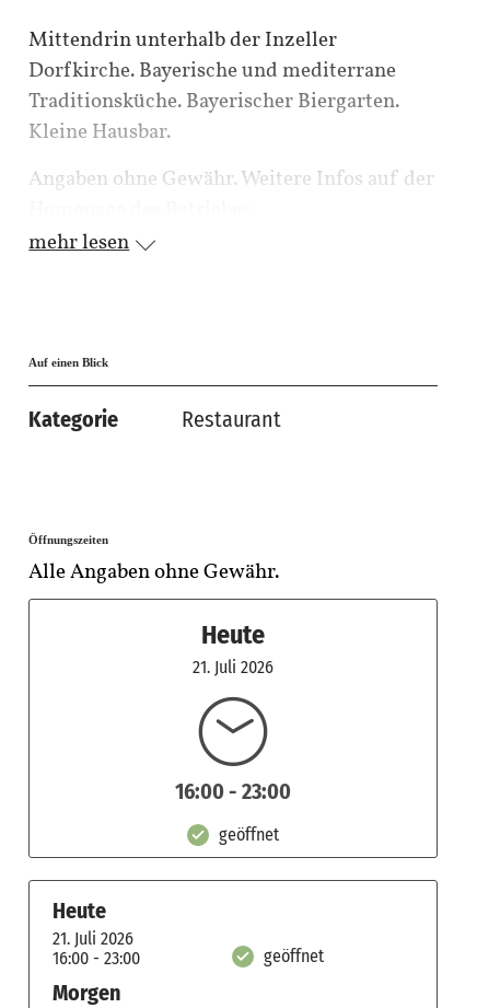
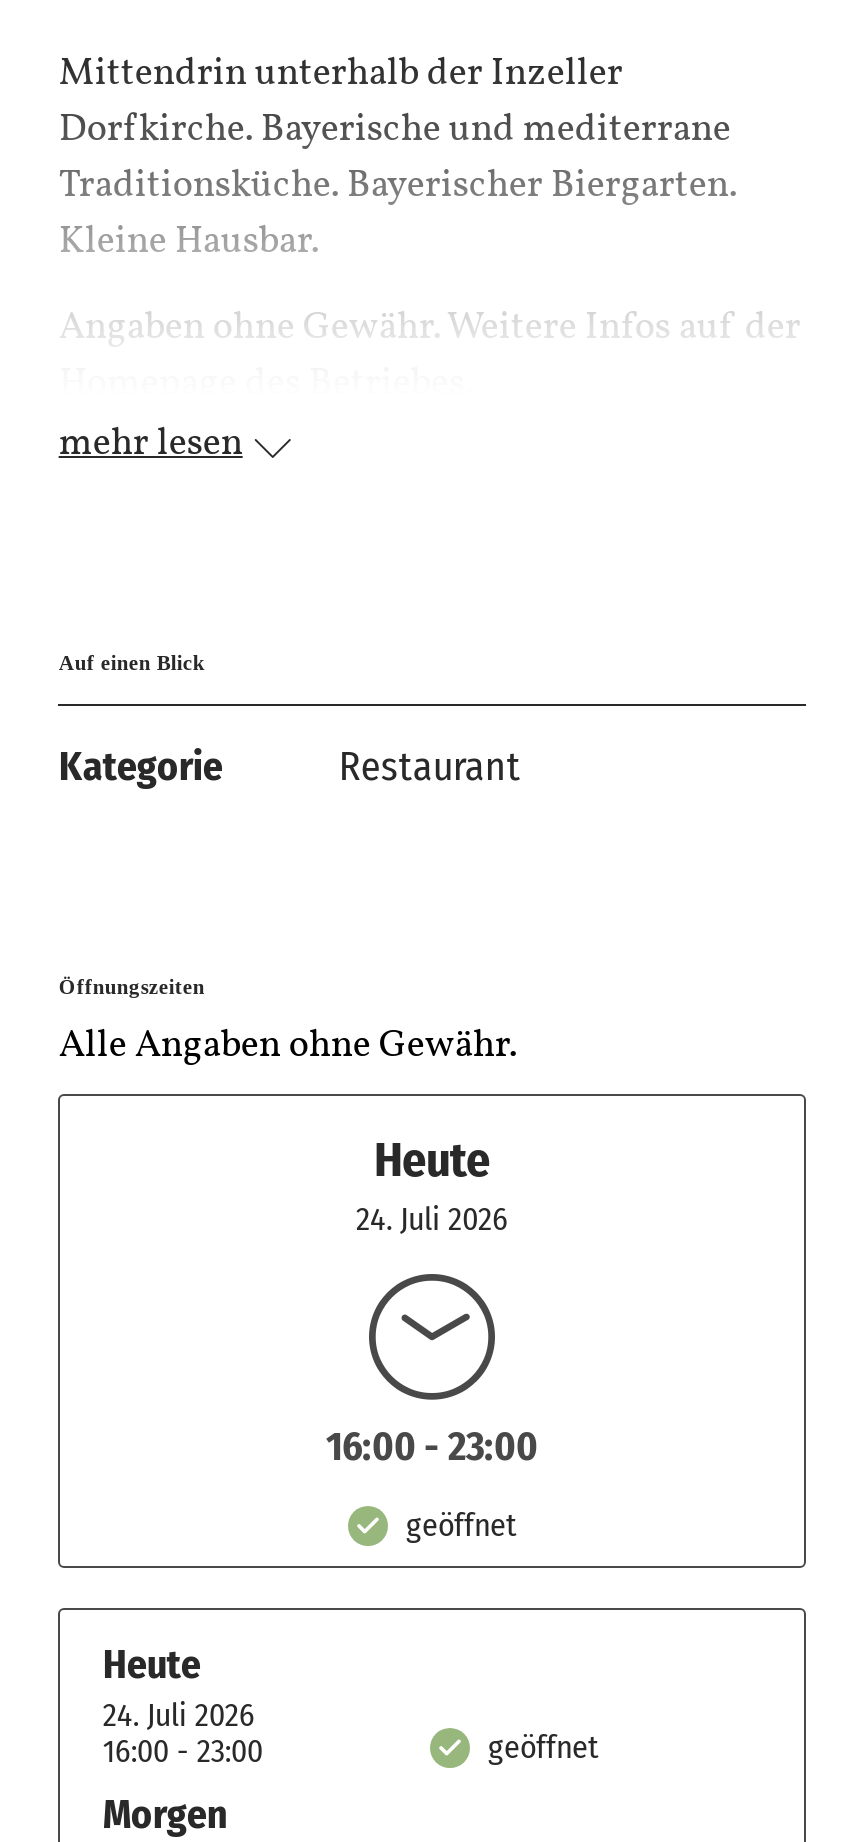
[193,656,274,677] 21. Juli 2026 -> [356,1199,508,1237] 24. Juli 2026
[53,928,134,948] 21. Juli 2026 -> [103,1695,255,1733] 24. Juli 2026

